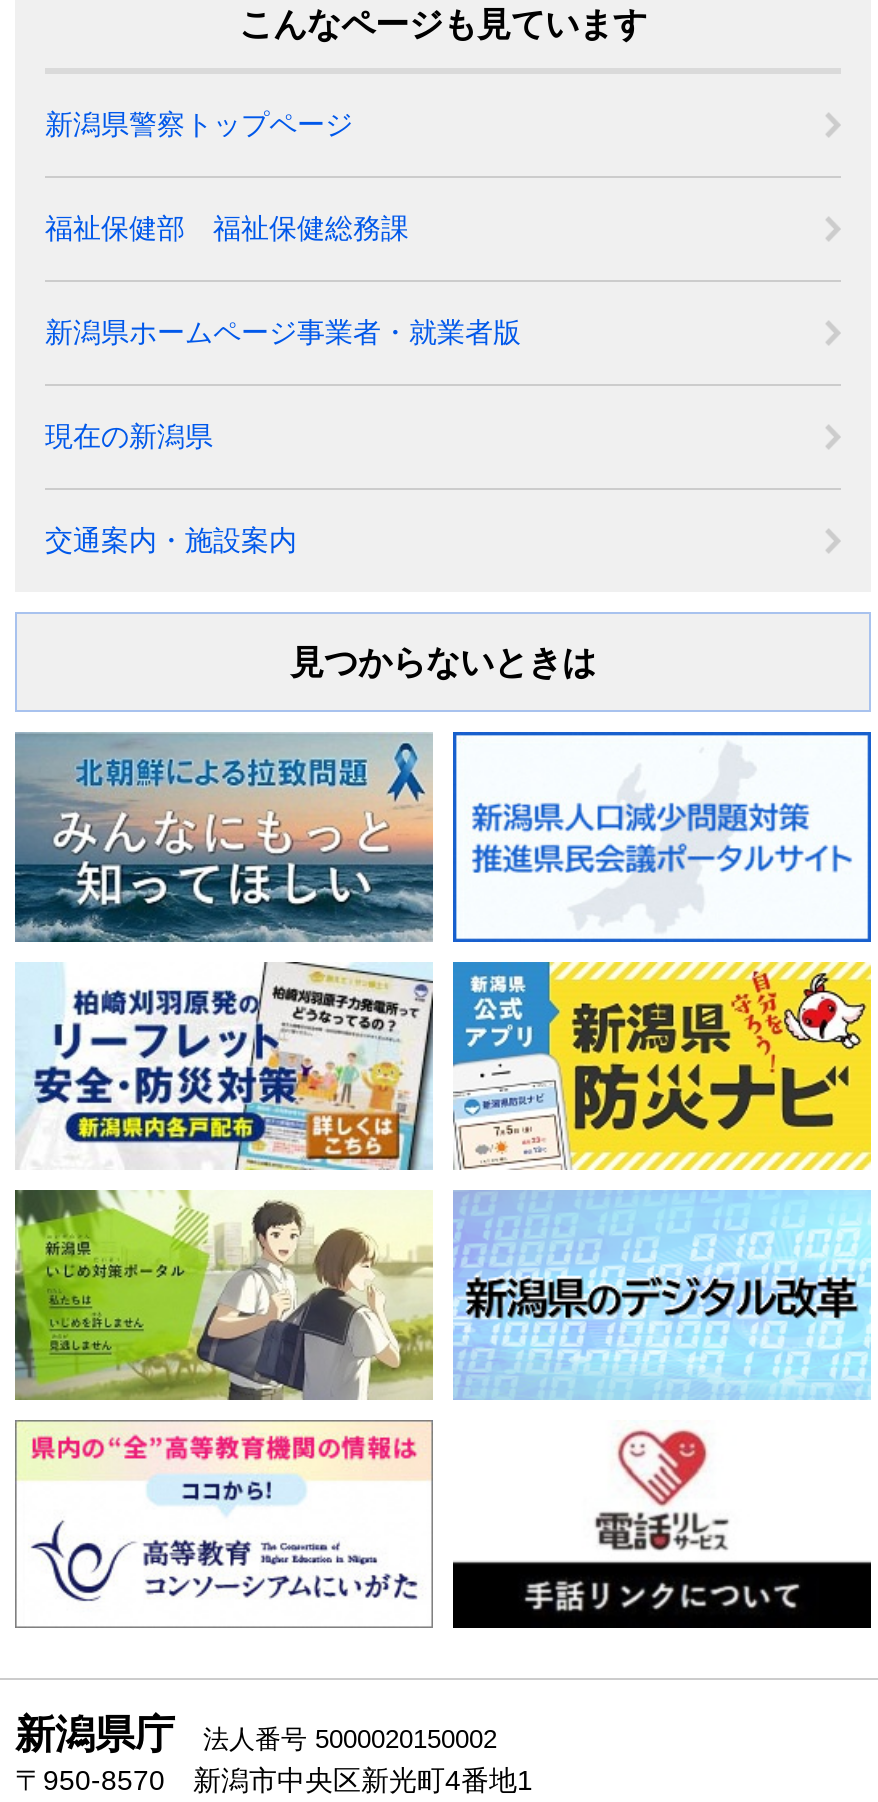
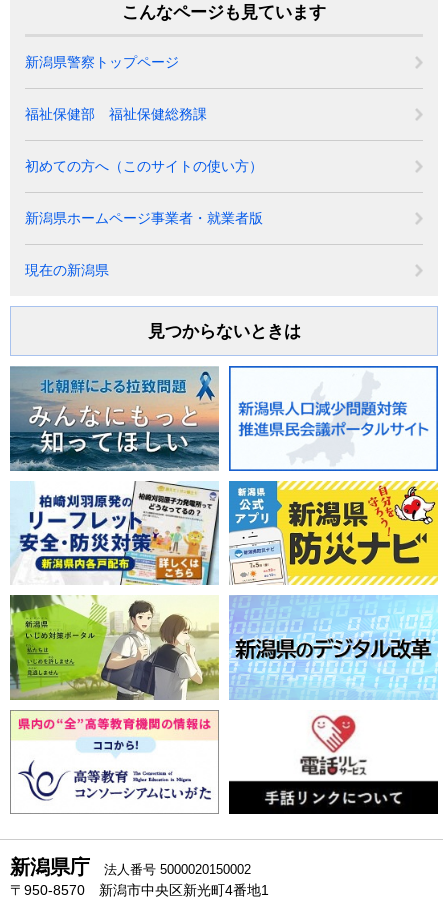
none -> [25,158,263,174] 初めての方へ（このサイトの使い方）
moved [45,316,521,452] -> [25,210,263,278]: 新潟県ホームページ事業者・就業者版 | 現在の新潟県
[45,524,297,556] 交通案内・施設案内 -> none

